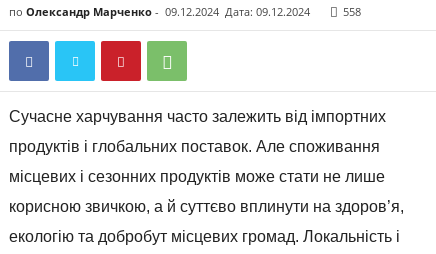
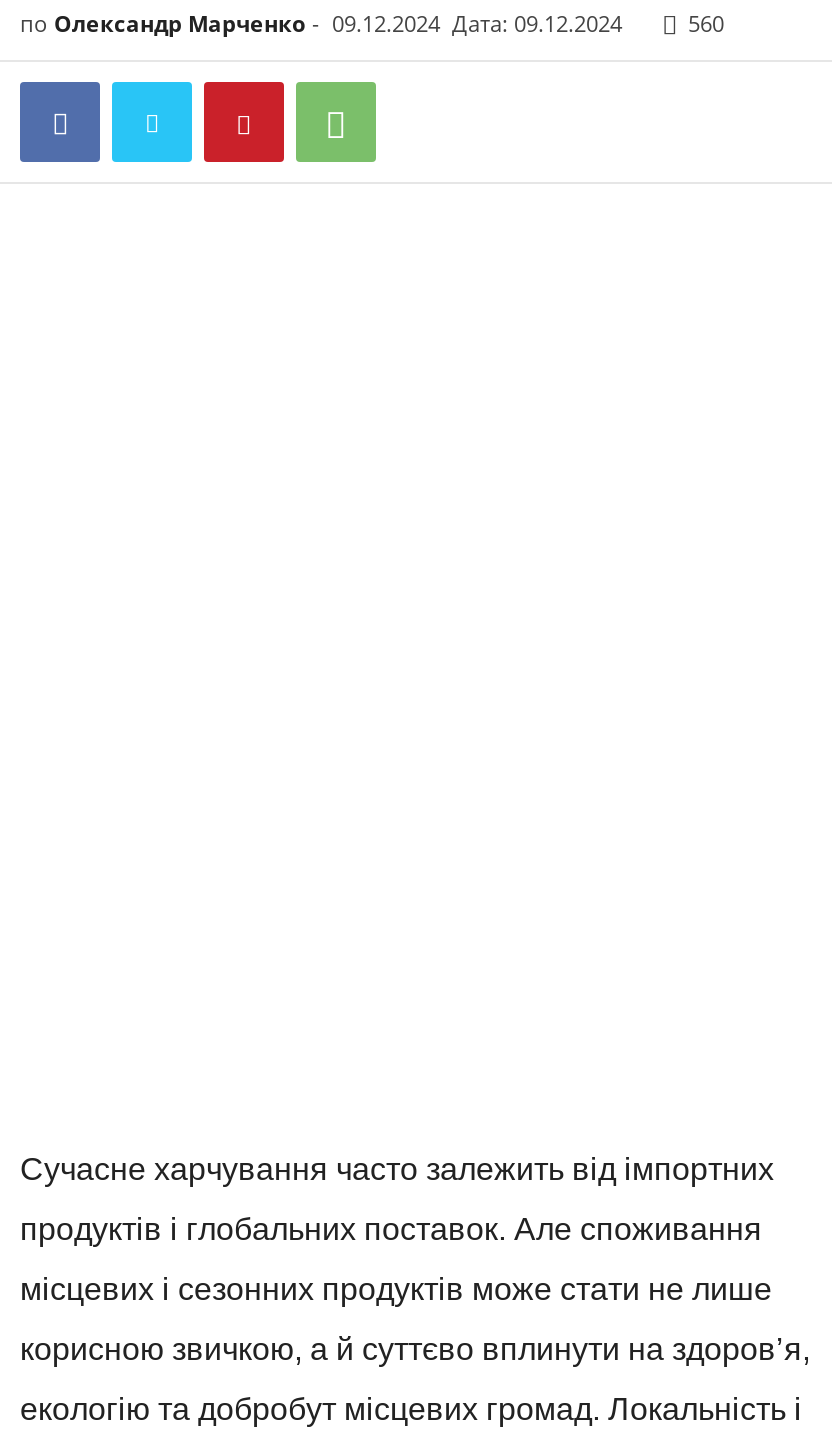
[343,4,361,19] 558 -> [688,8,724,38] 560

